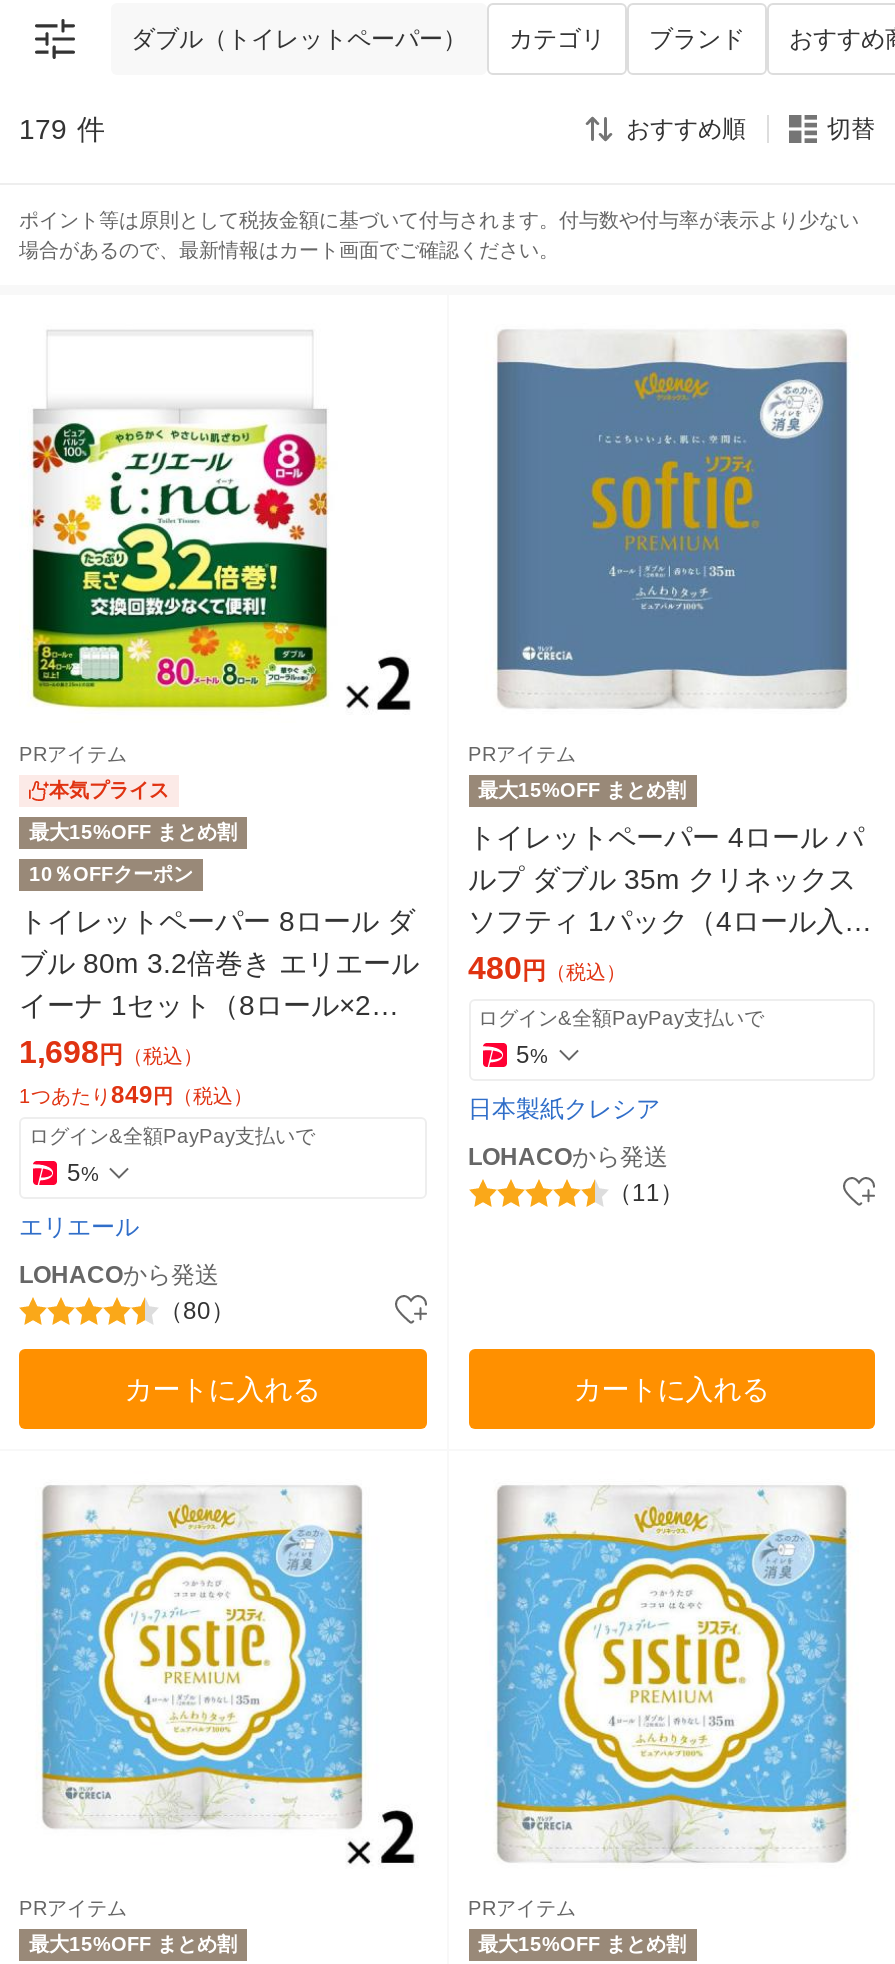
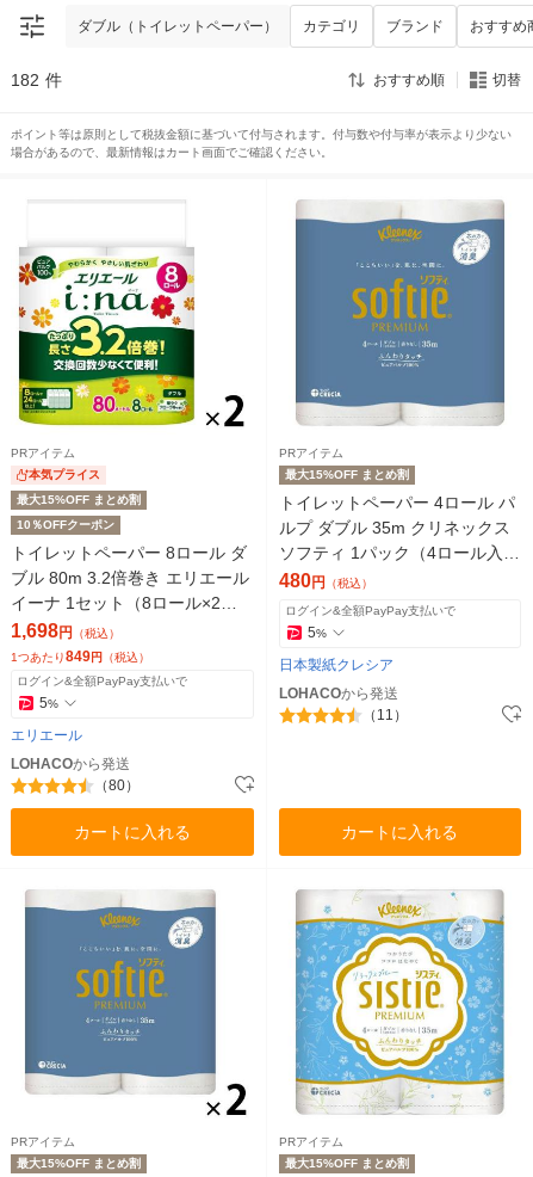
[19,113,105,145] 179 件 -> [11,70,62,89] 182 件
[41,1489,365,1799] [image] -> [25,893,216,1078] [image]

